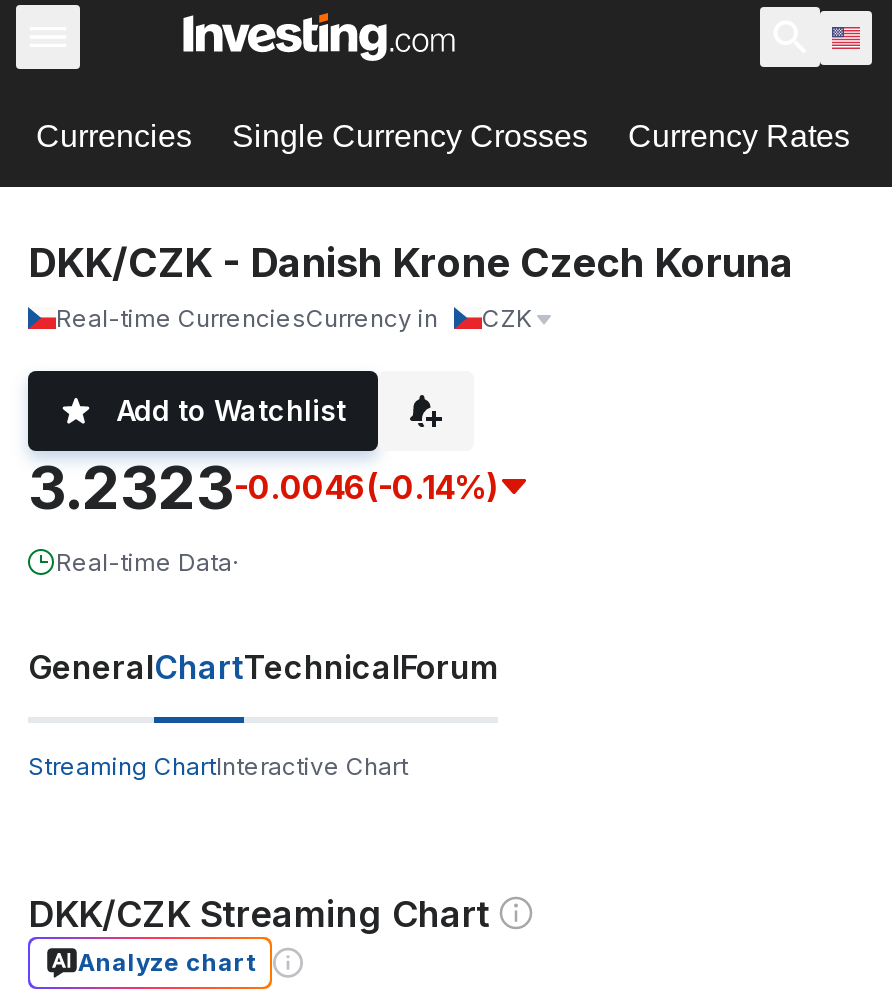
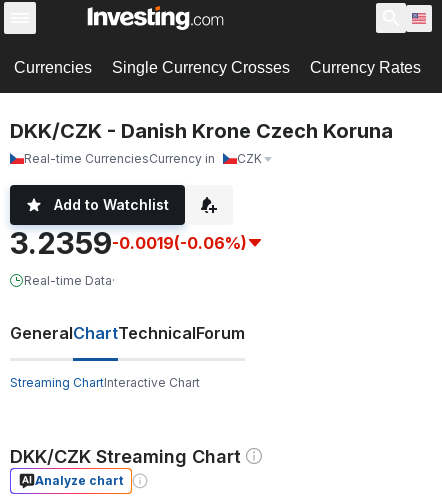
[28,451,498,523] 3.2323-0.0046(-0.14%) -> [10,225,247,261] 3.2359-0.0019(-0.06%)

